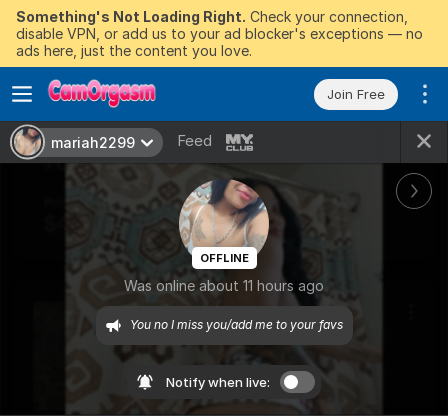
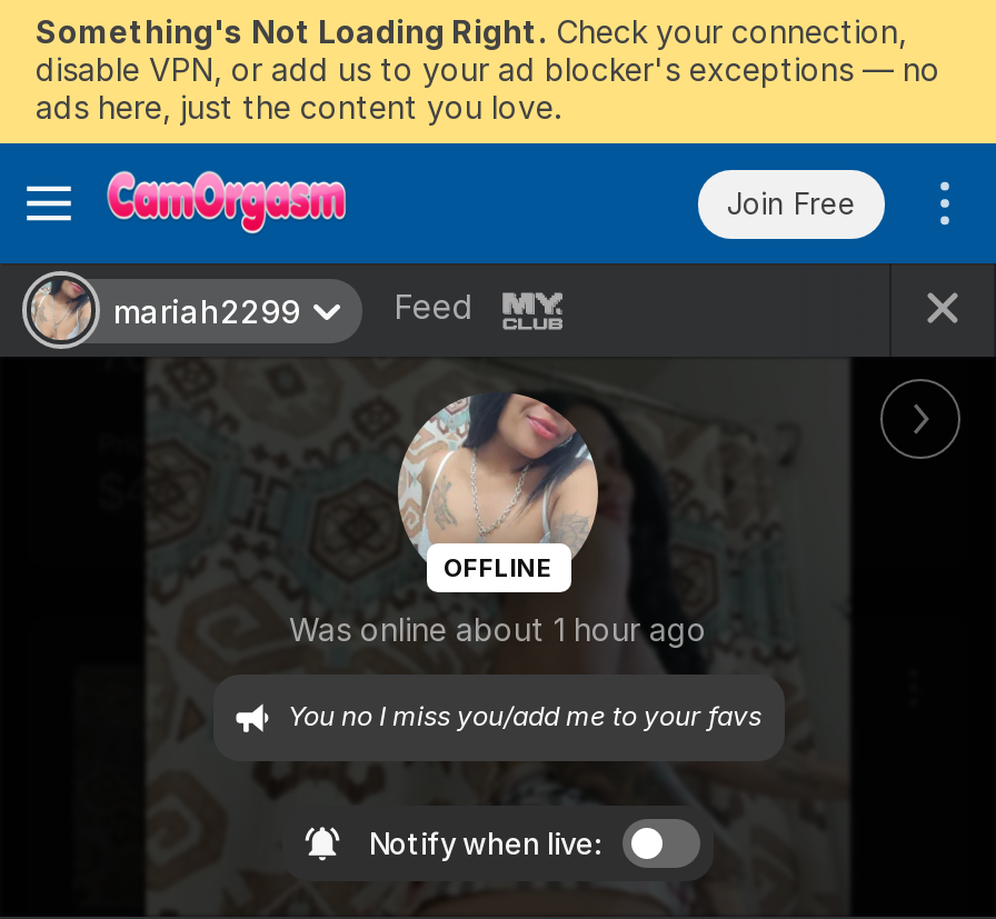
[124,277,324,294] Was online about 11 hours ago -> [289,611,707,649] Was online about 1 hour ago

